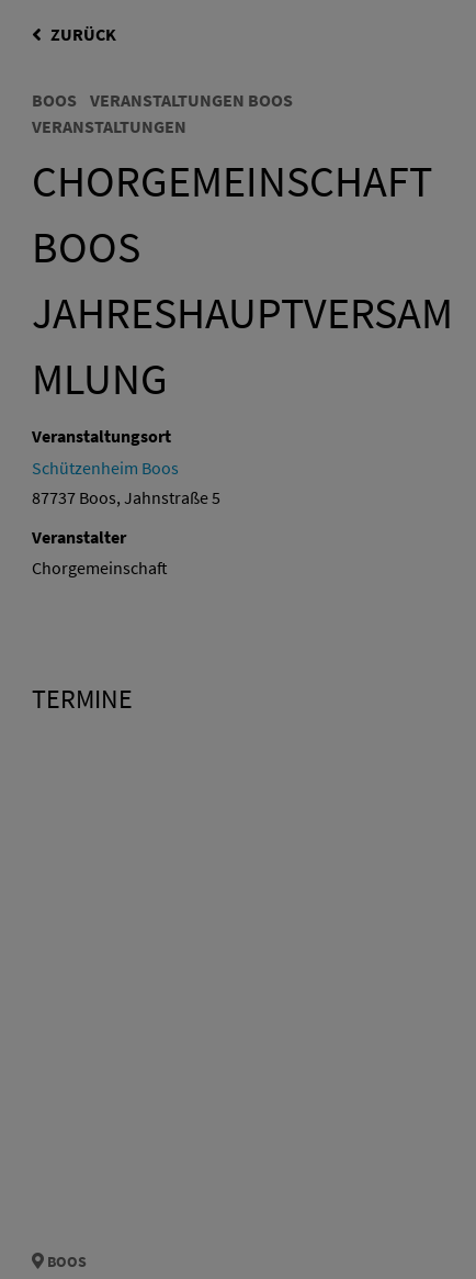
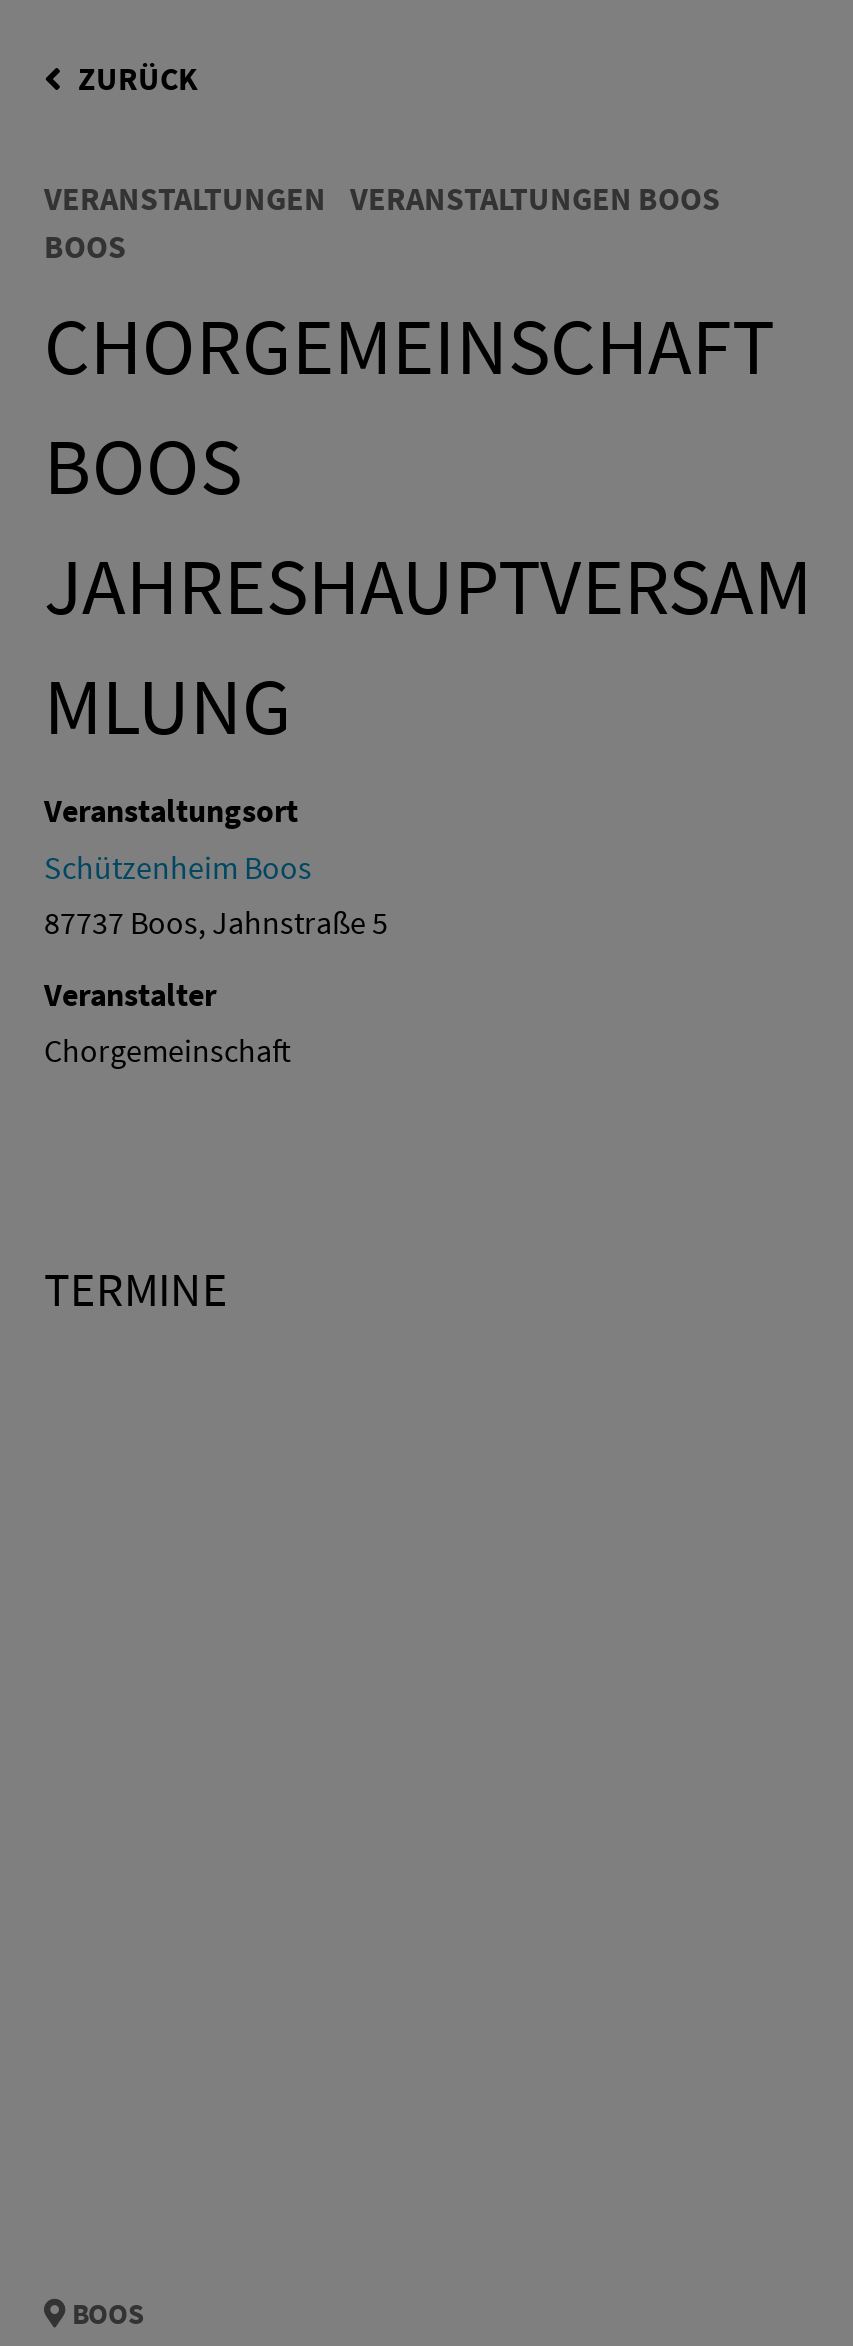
[32,89,293,137] BOOS VERANSTALTUNGEN BOOS | VERANSTALTUNGEN -> [44,178,720,266] VERANSTALTUNGEN VERANSTALTUNGEN BOOS | BOOS

